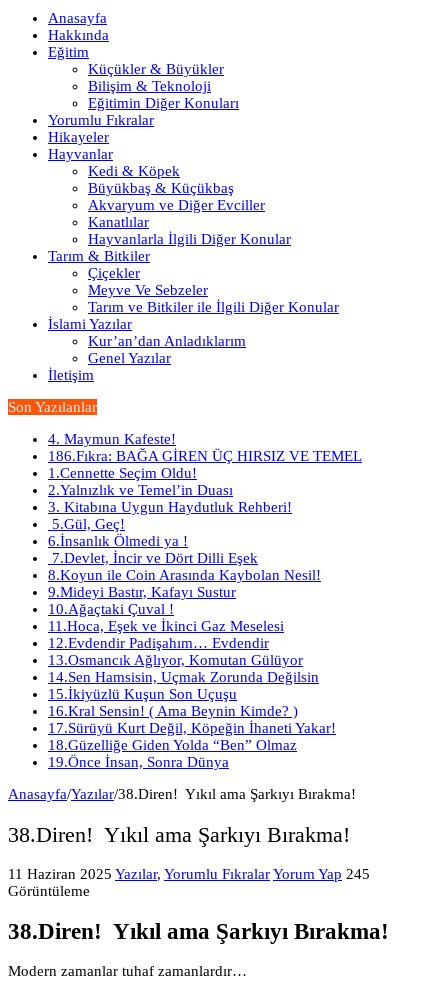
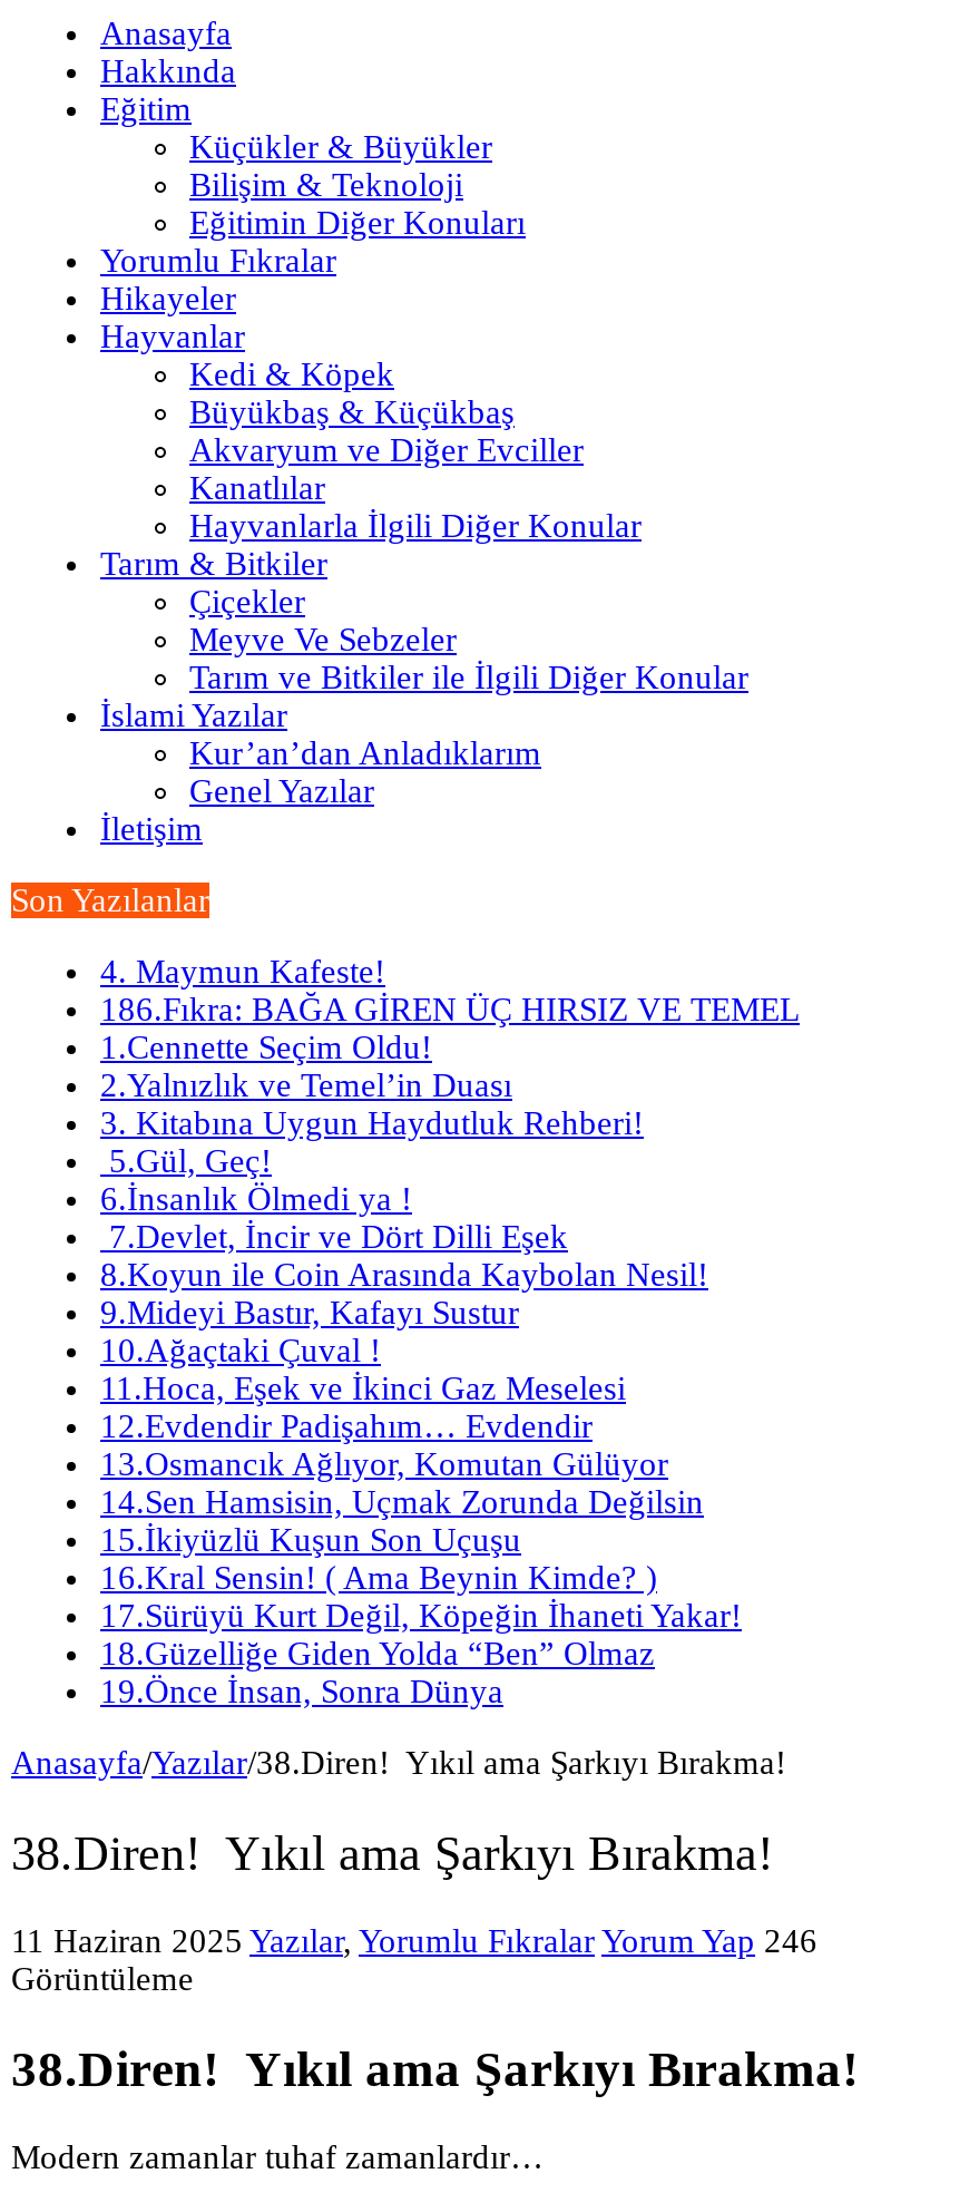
[8,866,370,882] 11 Haziran 2025 Yazılar, Yorumlu Fıkralar Yorum Yap 245 -> [11,1923,818,1959] 11 Haziran 2025 Yazılar, Yorumlu Fıkralar Yorum Yap 246

